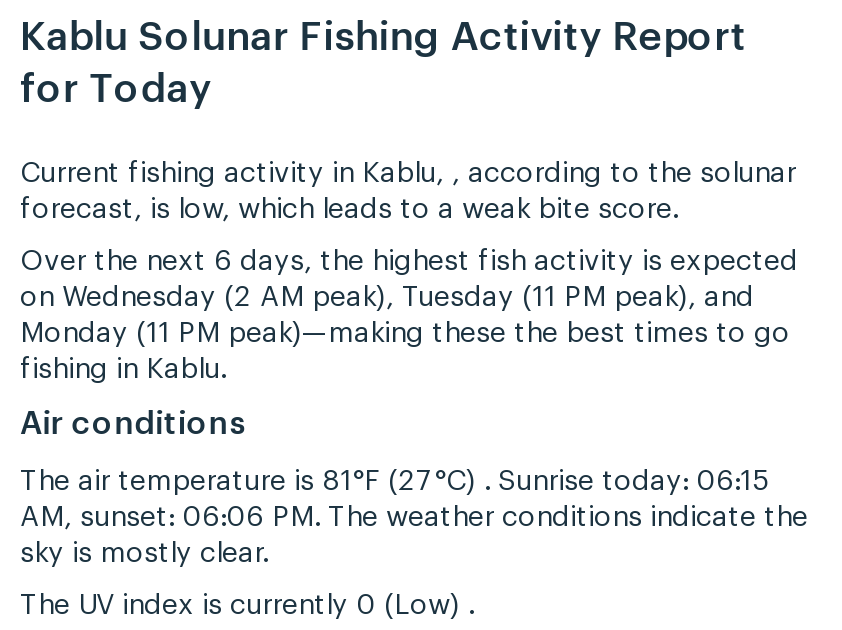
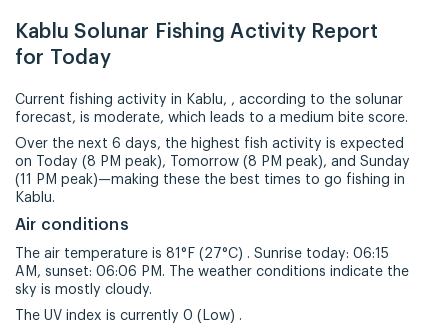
[20,196,678,224] forecast, is low, which leads to a weak bite score. -> [15,111,408,125] forecast, is moderate, which leads to a medium bite score.
[20,284,790,384] on Wednesday (2 AM peak), Tuesday (11 PM peak), and | Monday (11 PM peak)—making these the best times to go | fishing in Kablu. -> [15,155,410,205] on Today (8 PM peak), Tomorrow (8 PM peak), and Sunday | (11 PM peak)—making these the best times to go fishing in | Kablu.
[20,540,268,568] sky is mostly clear. -> [15,283,152,297] sky is mostly cloudy.

